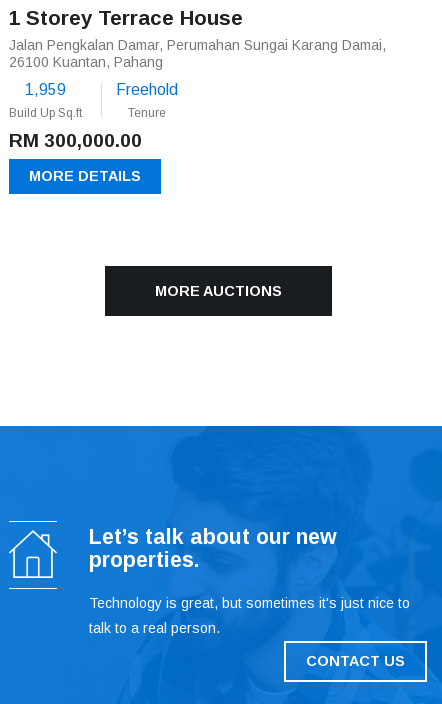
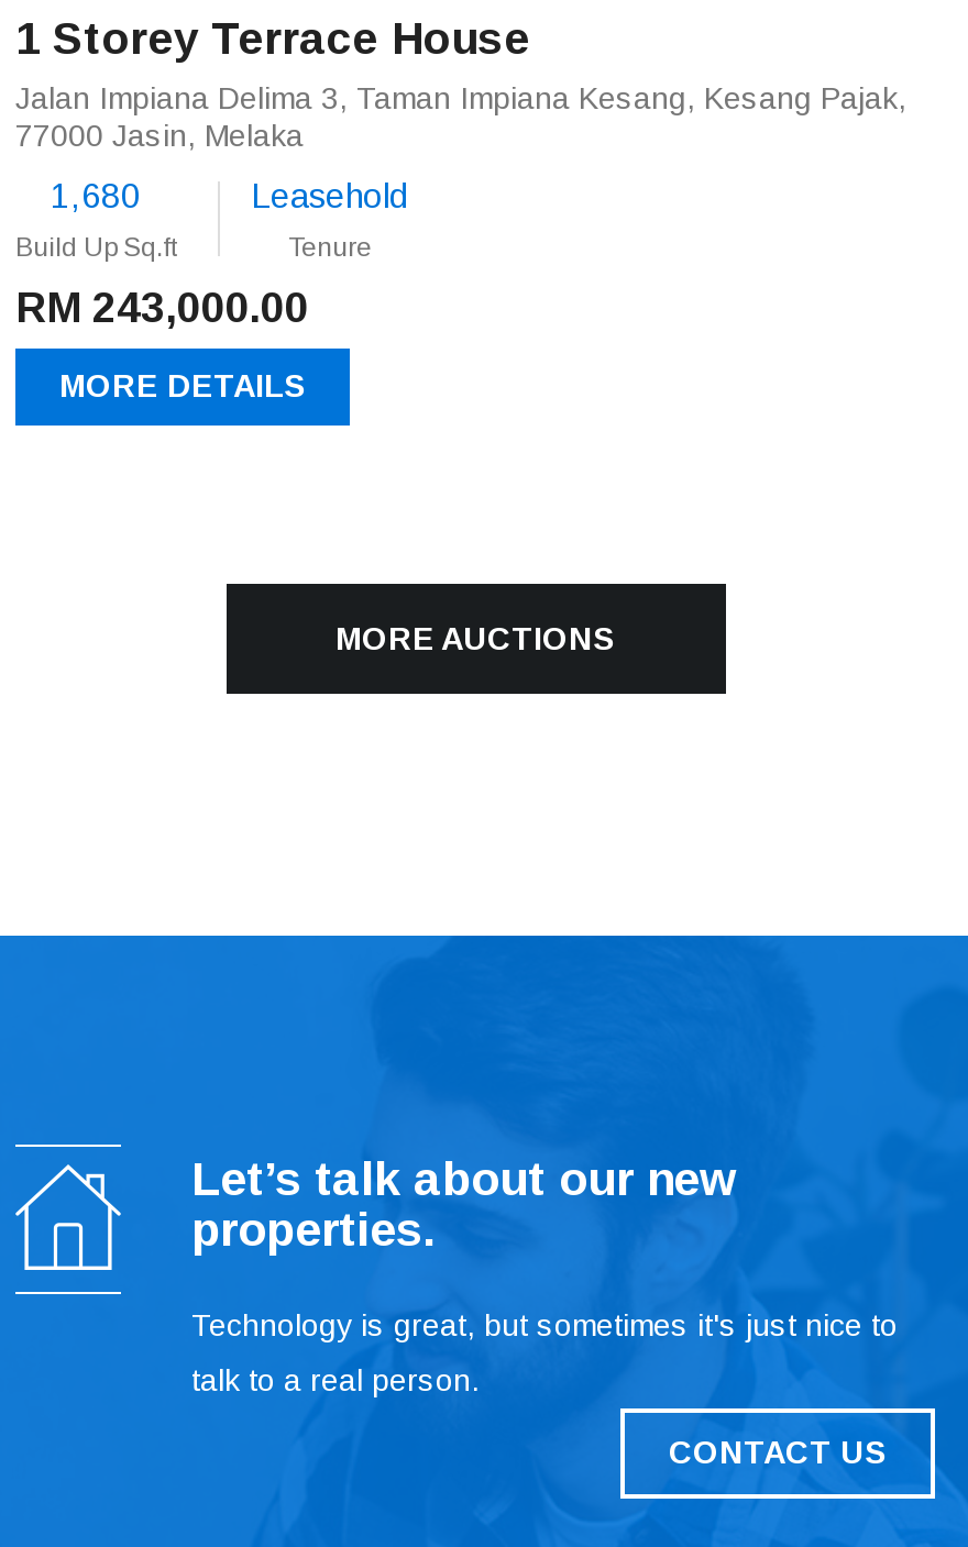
[9,37,386,70] Jalan Pengkalan Damar, Perumahan Sungai Karang Damai, | 26100 Kuantan, Pahang -> [15,81,906,153] Jalan Impiana Delima 3, Taman Impiana Kesang, Kesang Pajak, | 77000 Jasin, Melaka
[25,81,66,98] 1,959 -> [51,177,141,215] 1,680
[116,81,178,98] Freehold -> [251,177,409,215] Leasehold
[9,130,142,151] RM 300,000.00 -> [15,285,308,331] RM 243,000.00

